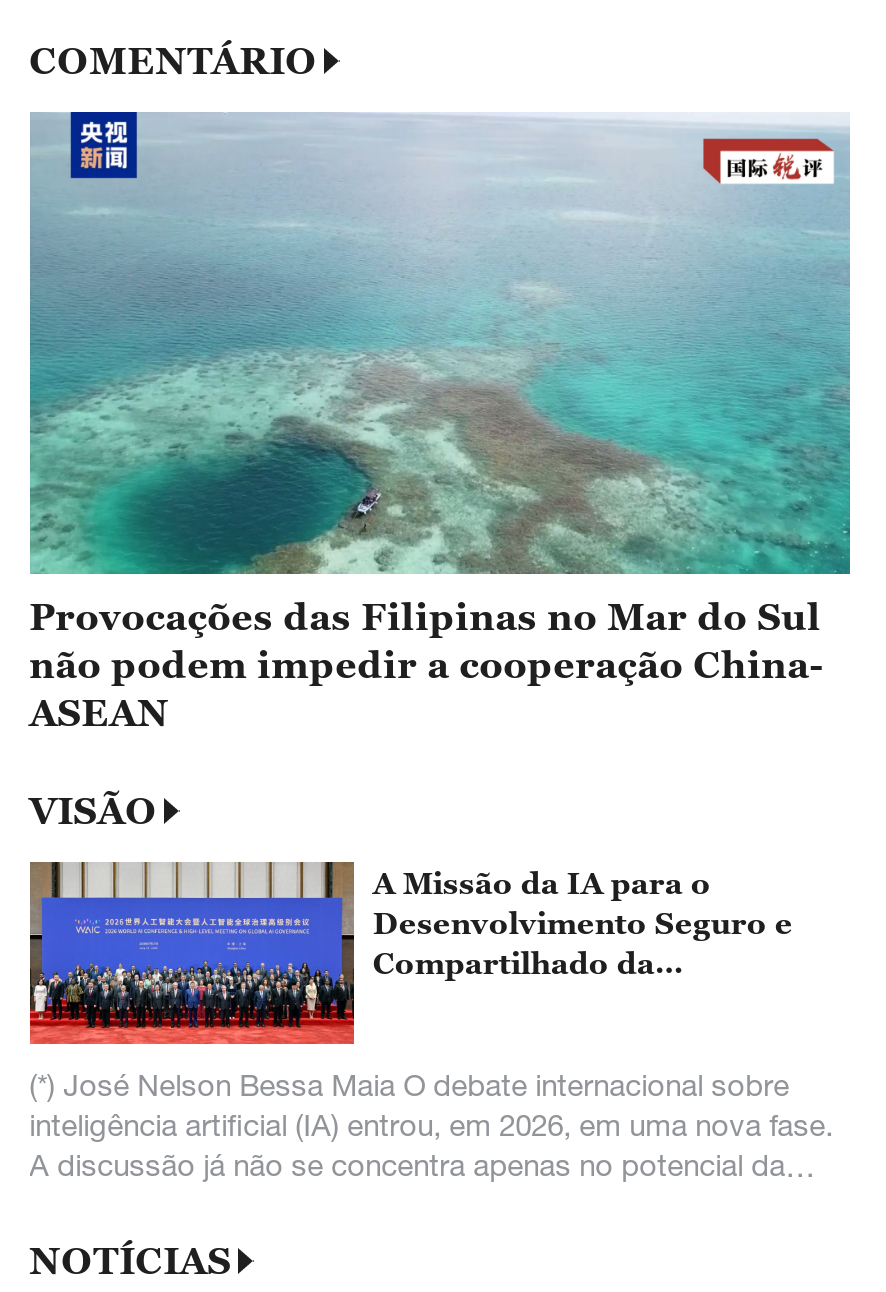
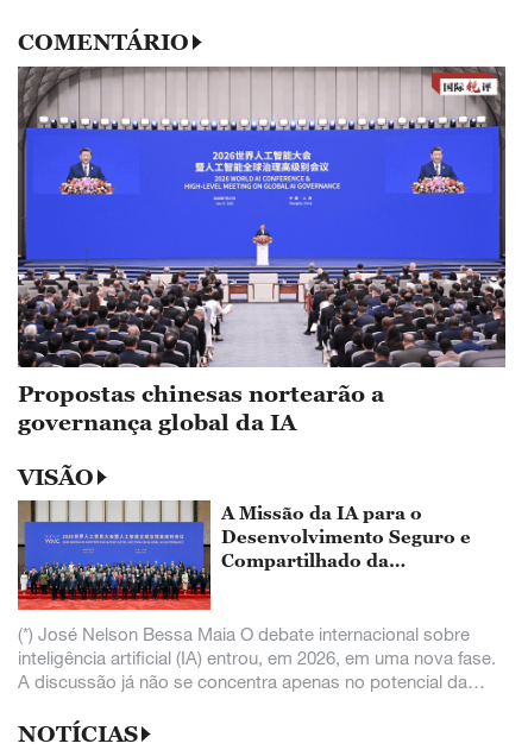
[28,110,852,734] [image] | Provocações das Filipinas no Mar do Sul | não podem impedir a cooperação China- | ASEAN -> [17,65,507,434] [image] | Propostas chinesas nortearão a | governança global da IA

